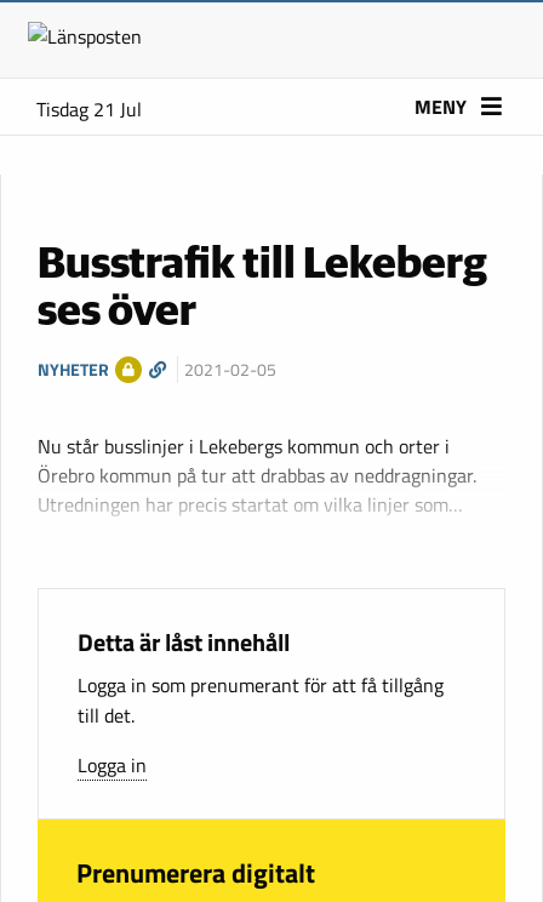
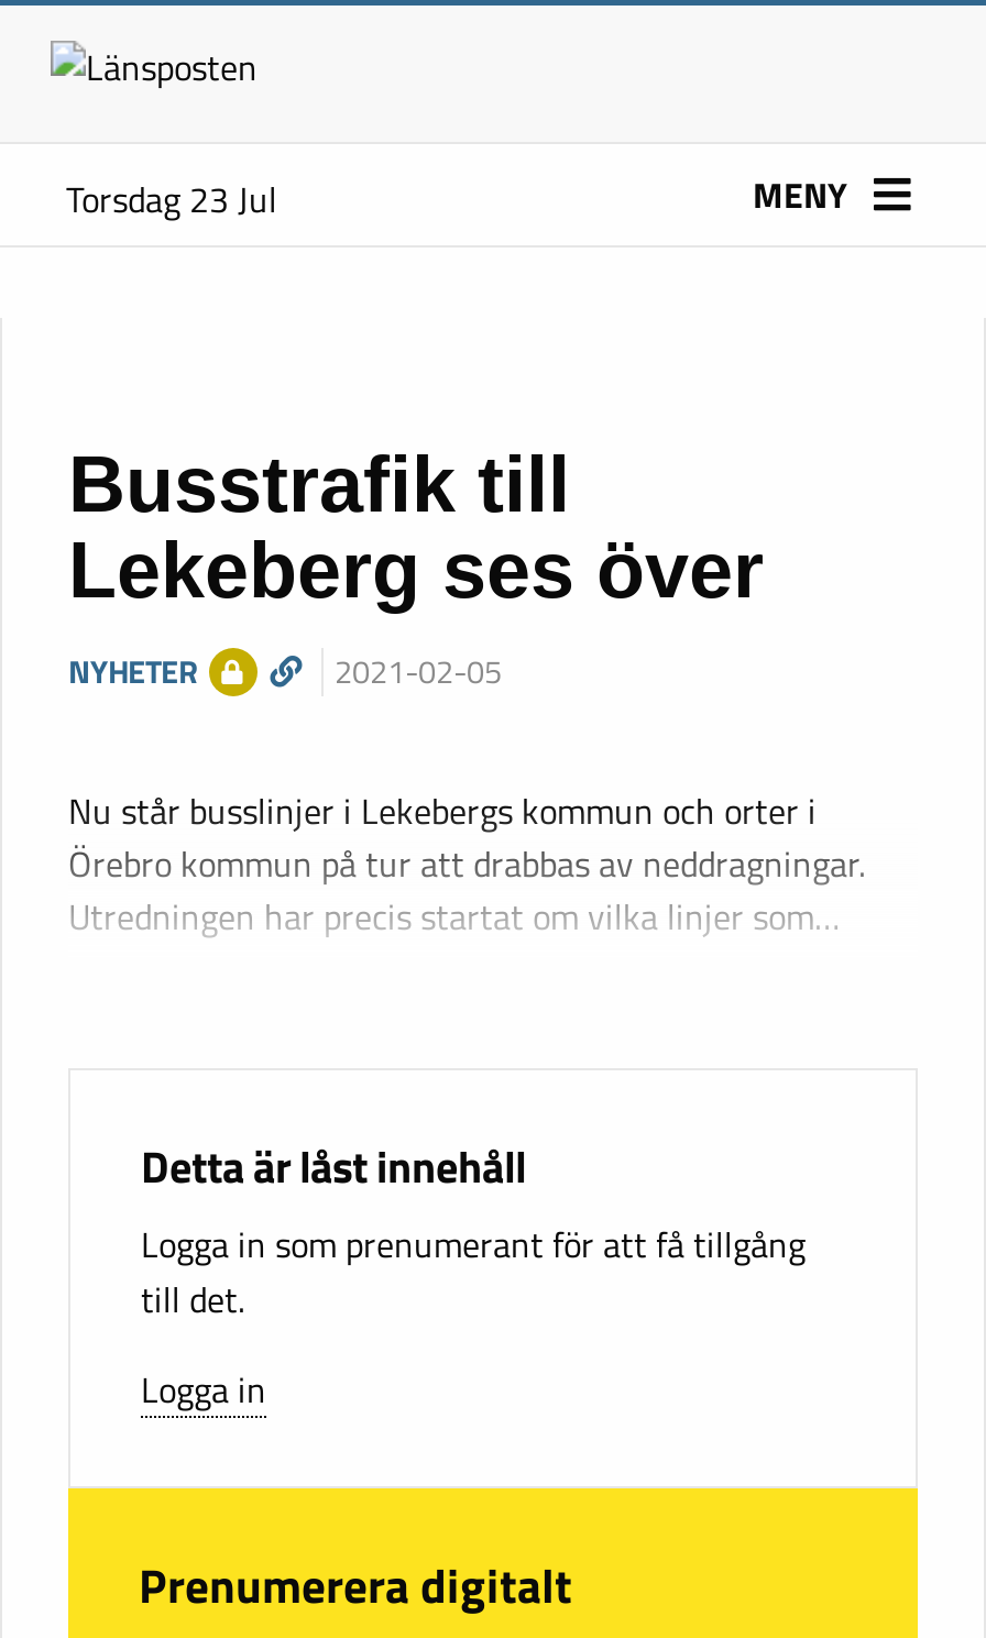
[36,95,142,124] Tisdag 21 Jul -> [66,173,277,226] Torsdag 23 Jul

